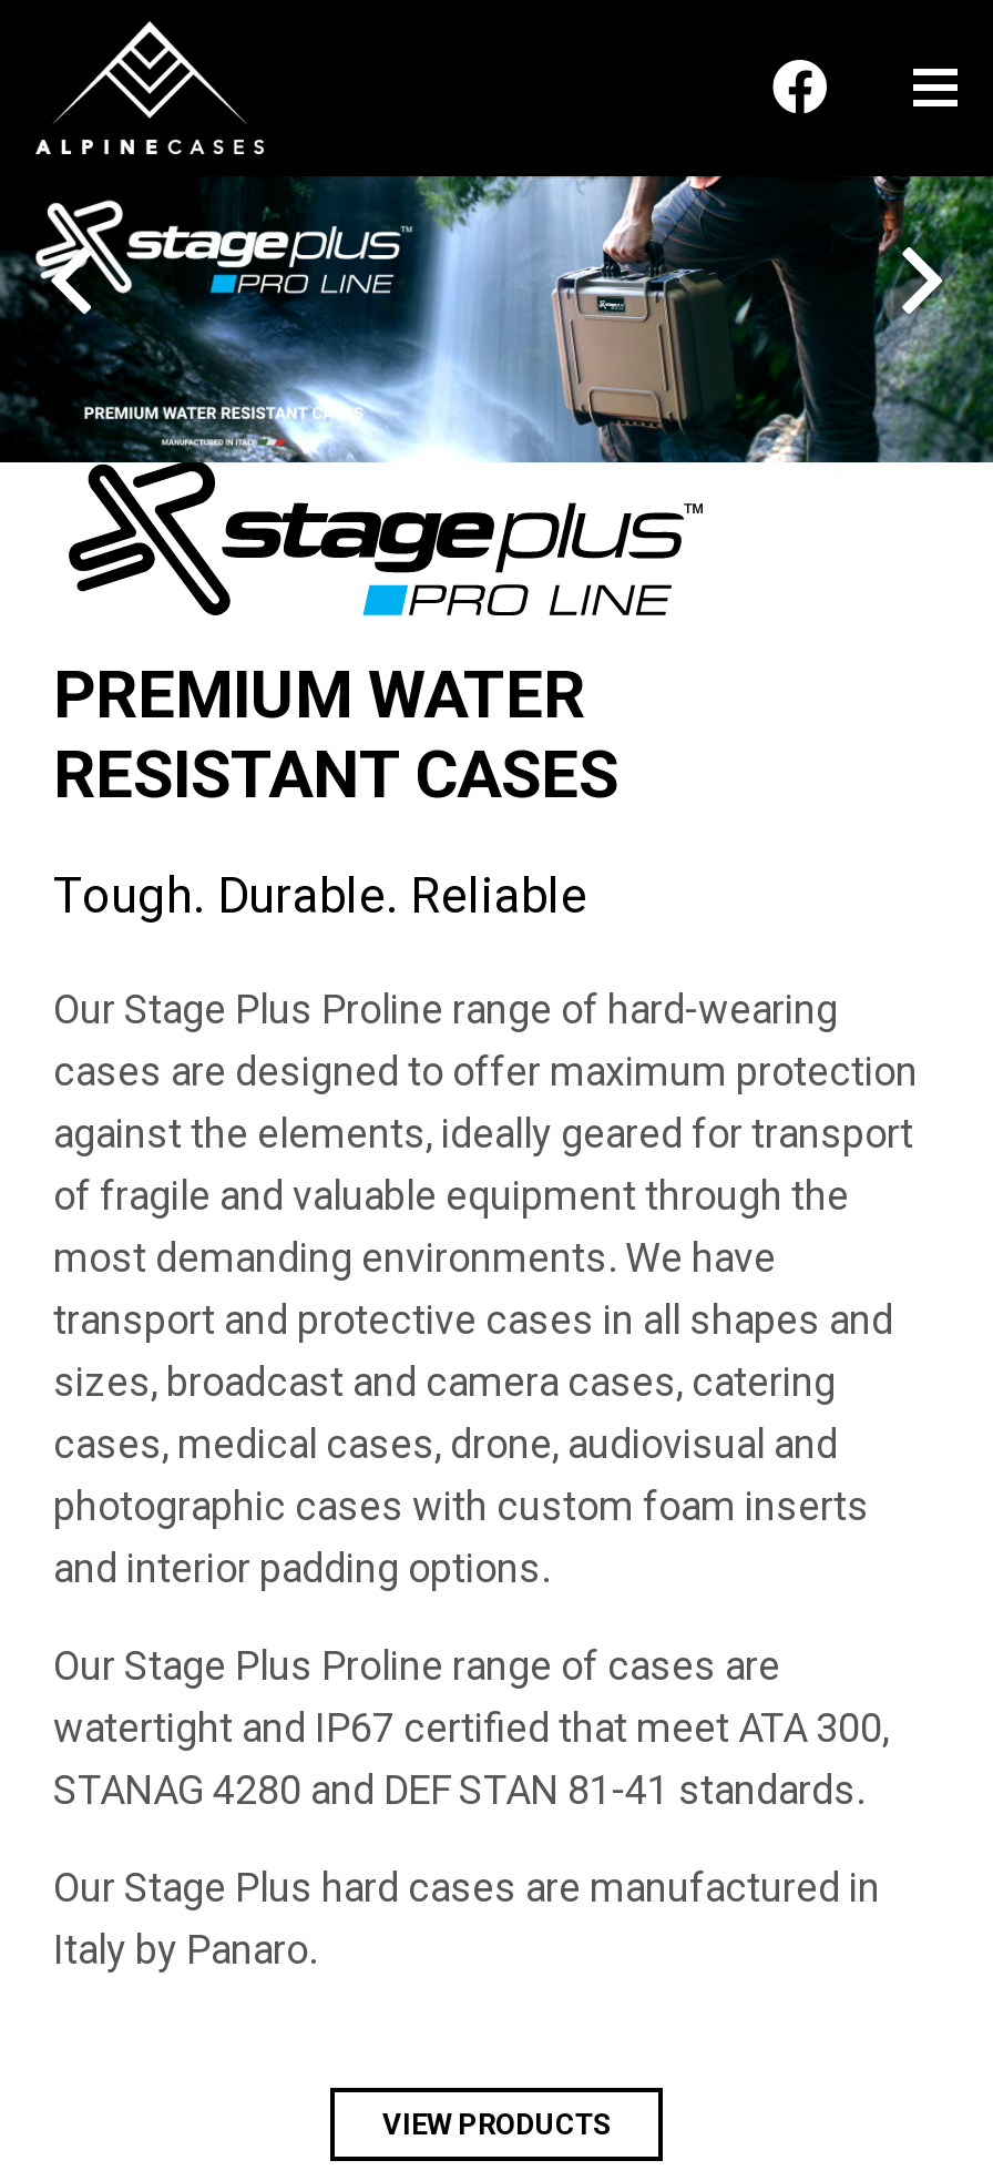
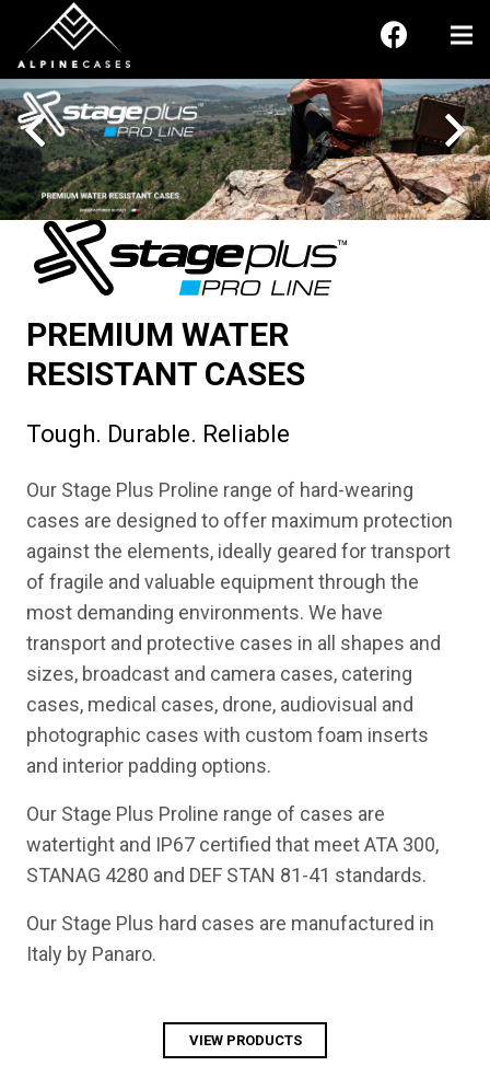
[7,174,986,465] [image] -> [3,78,487,221] [image]

